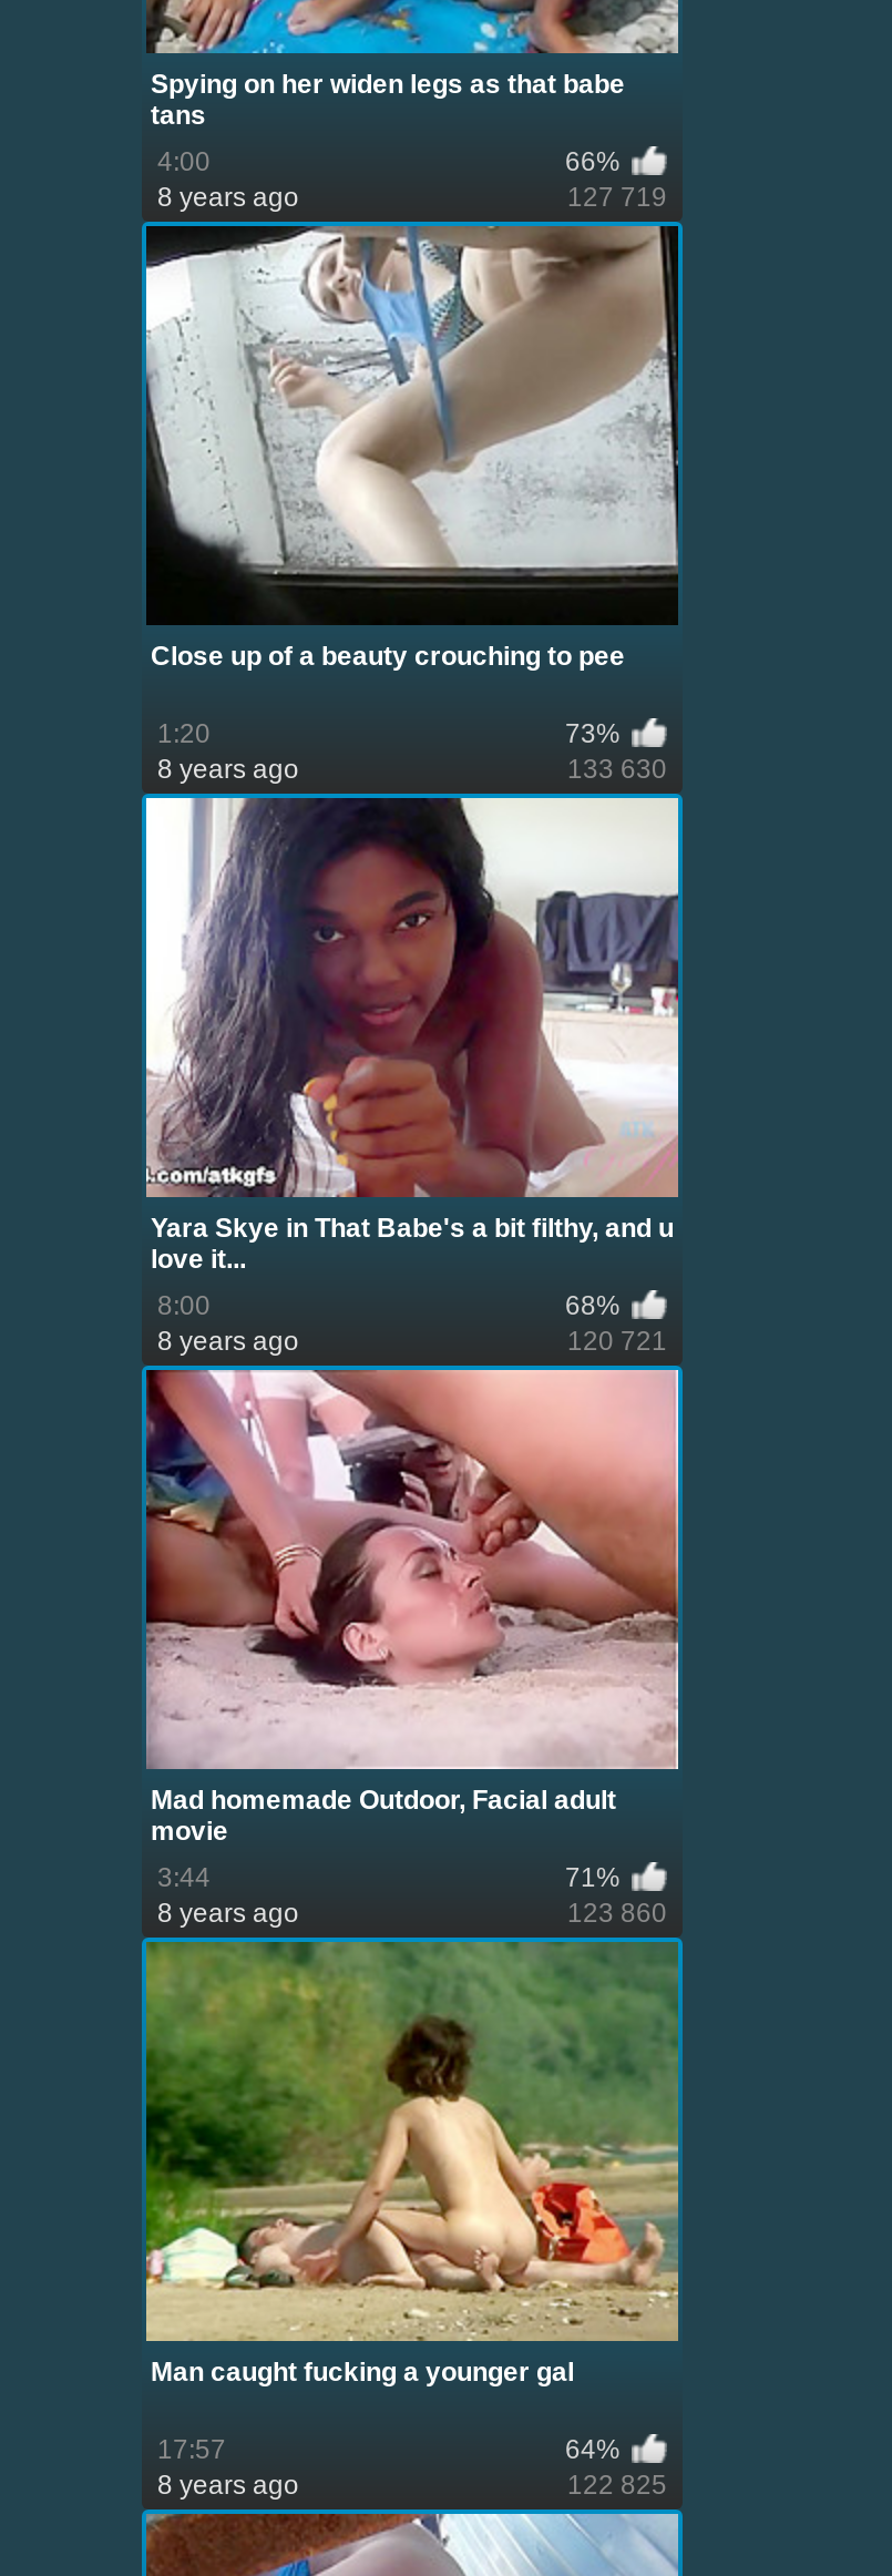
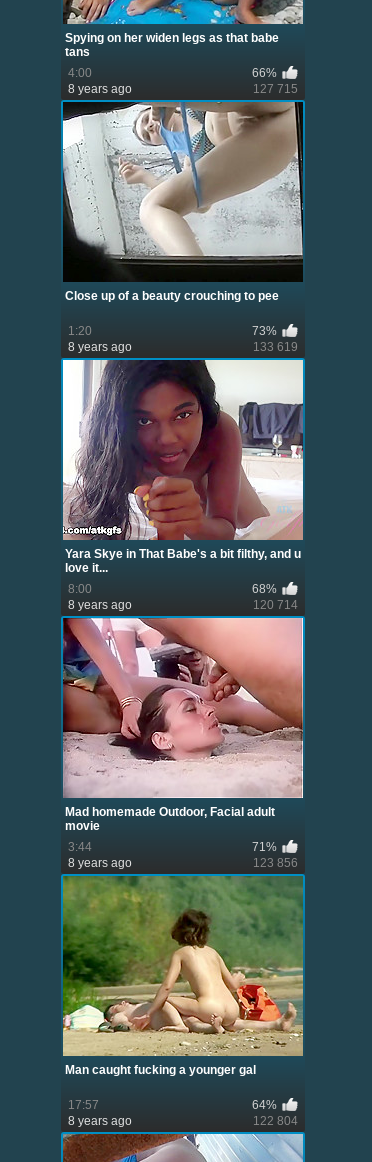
[567,181,667,212] 127 719 -> [253,82,298,96] 127 715
[567,753,667,784] 133 630 -> [253,340,298,354] 133 619
[567,1325,667,1356] 120 721 -> [253,598,298,612] 120 714
[567,1897,667,1928] 123 860 -> [253,856,298,870] 123 856
[567,2469,667,2500] 122 825 -> [253,1114,298,1128] 122 804

